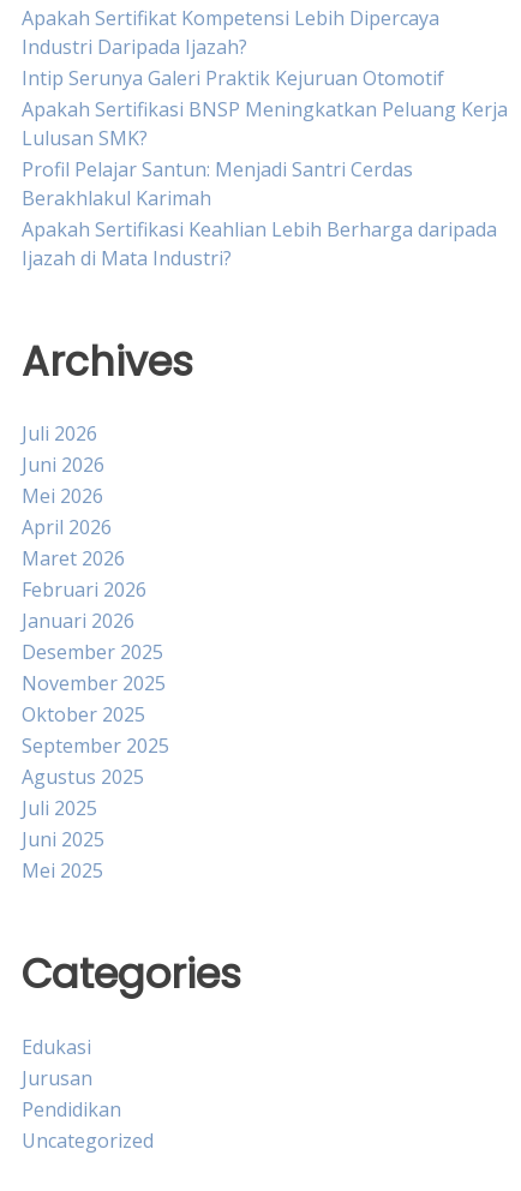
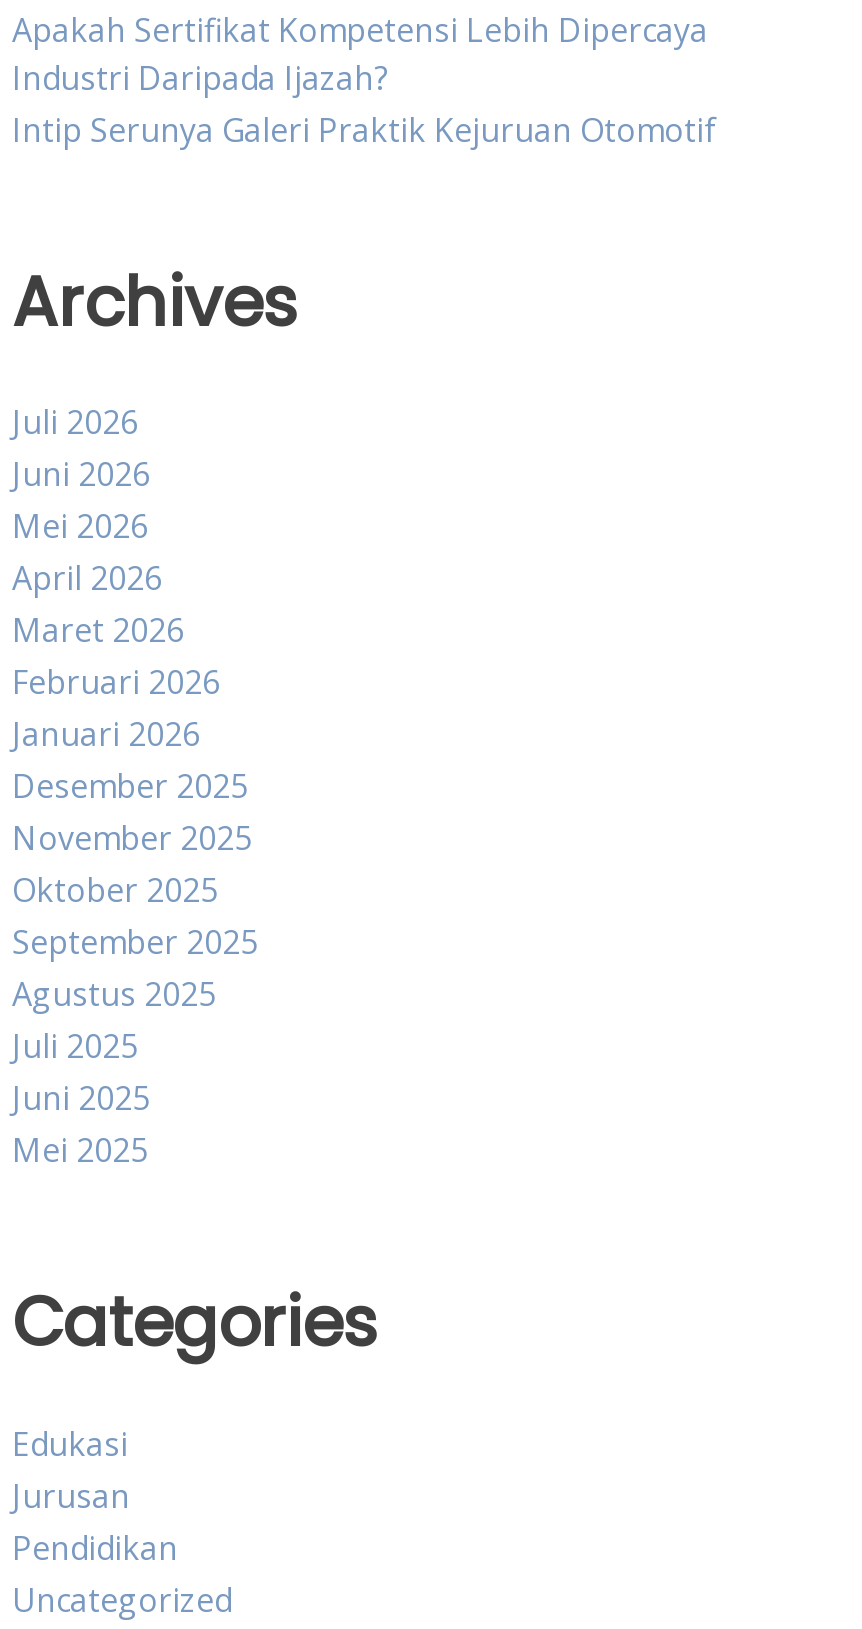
[22,95,508,271] Apakah Sertifikasi BNSP Meningkatkan Peluang Kerja | Lulusan SMK? | Profil Pelajar Santun: Menjadi Santri Cerdas | Berakhlakul Karimah | Apakah Sertifikasi Keahlian Lebih Berharga daripada | Ijazah di Mata Industri? -> none

